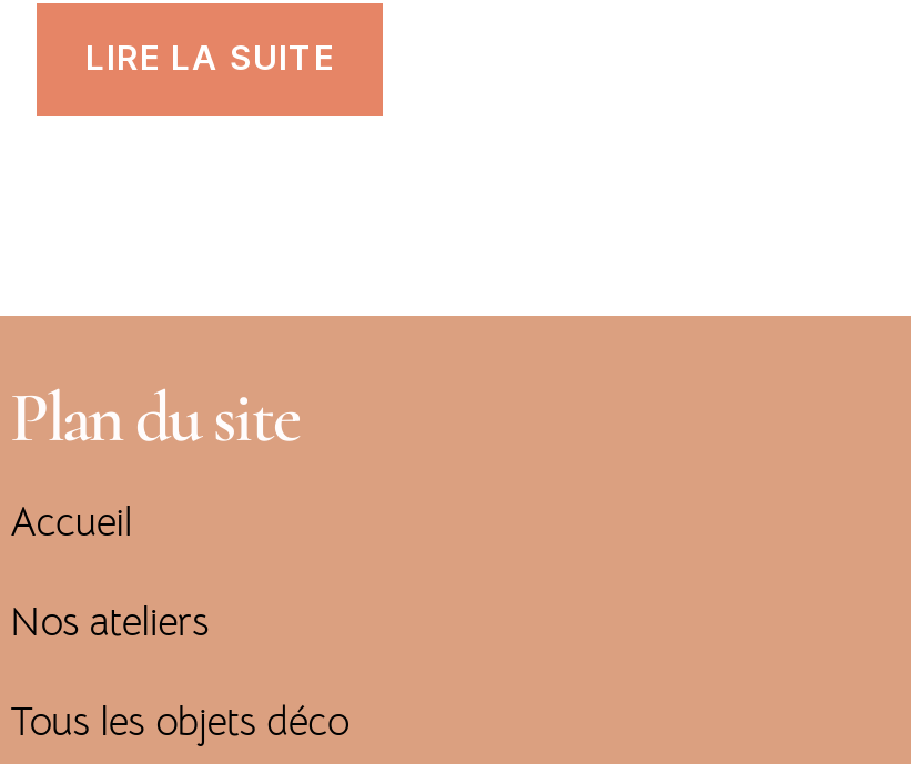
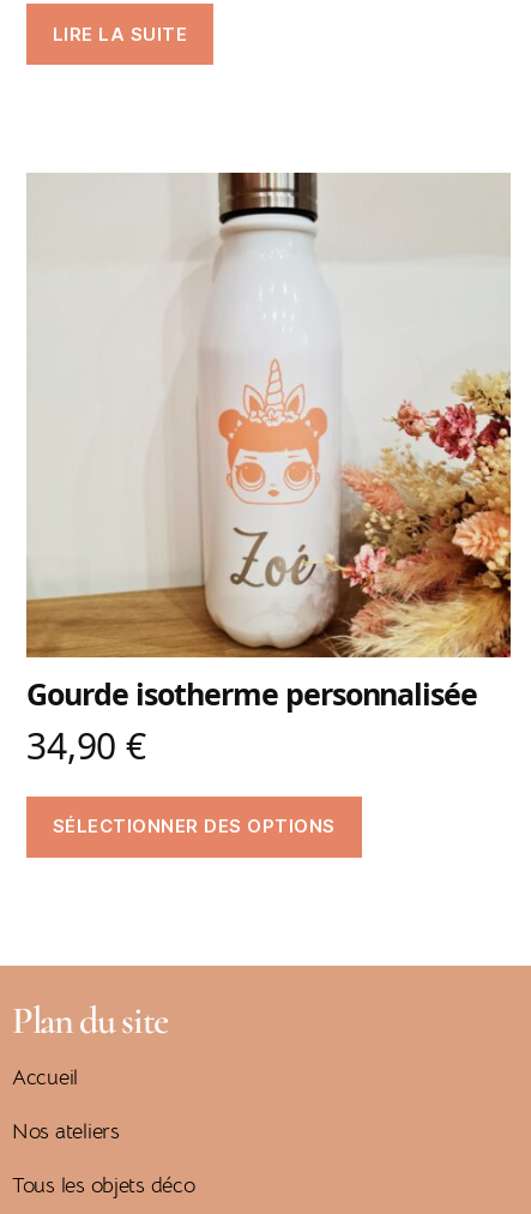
none -> [25,172,512,838] [image] | Gourde isotherme personnalisée | 34,90 € | SÉLECTIONNER DES OPTIONS

